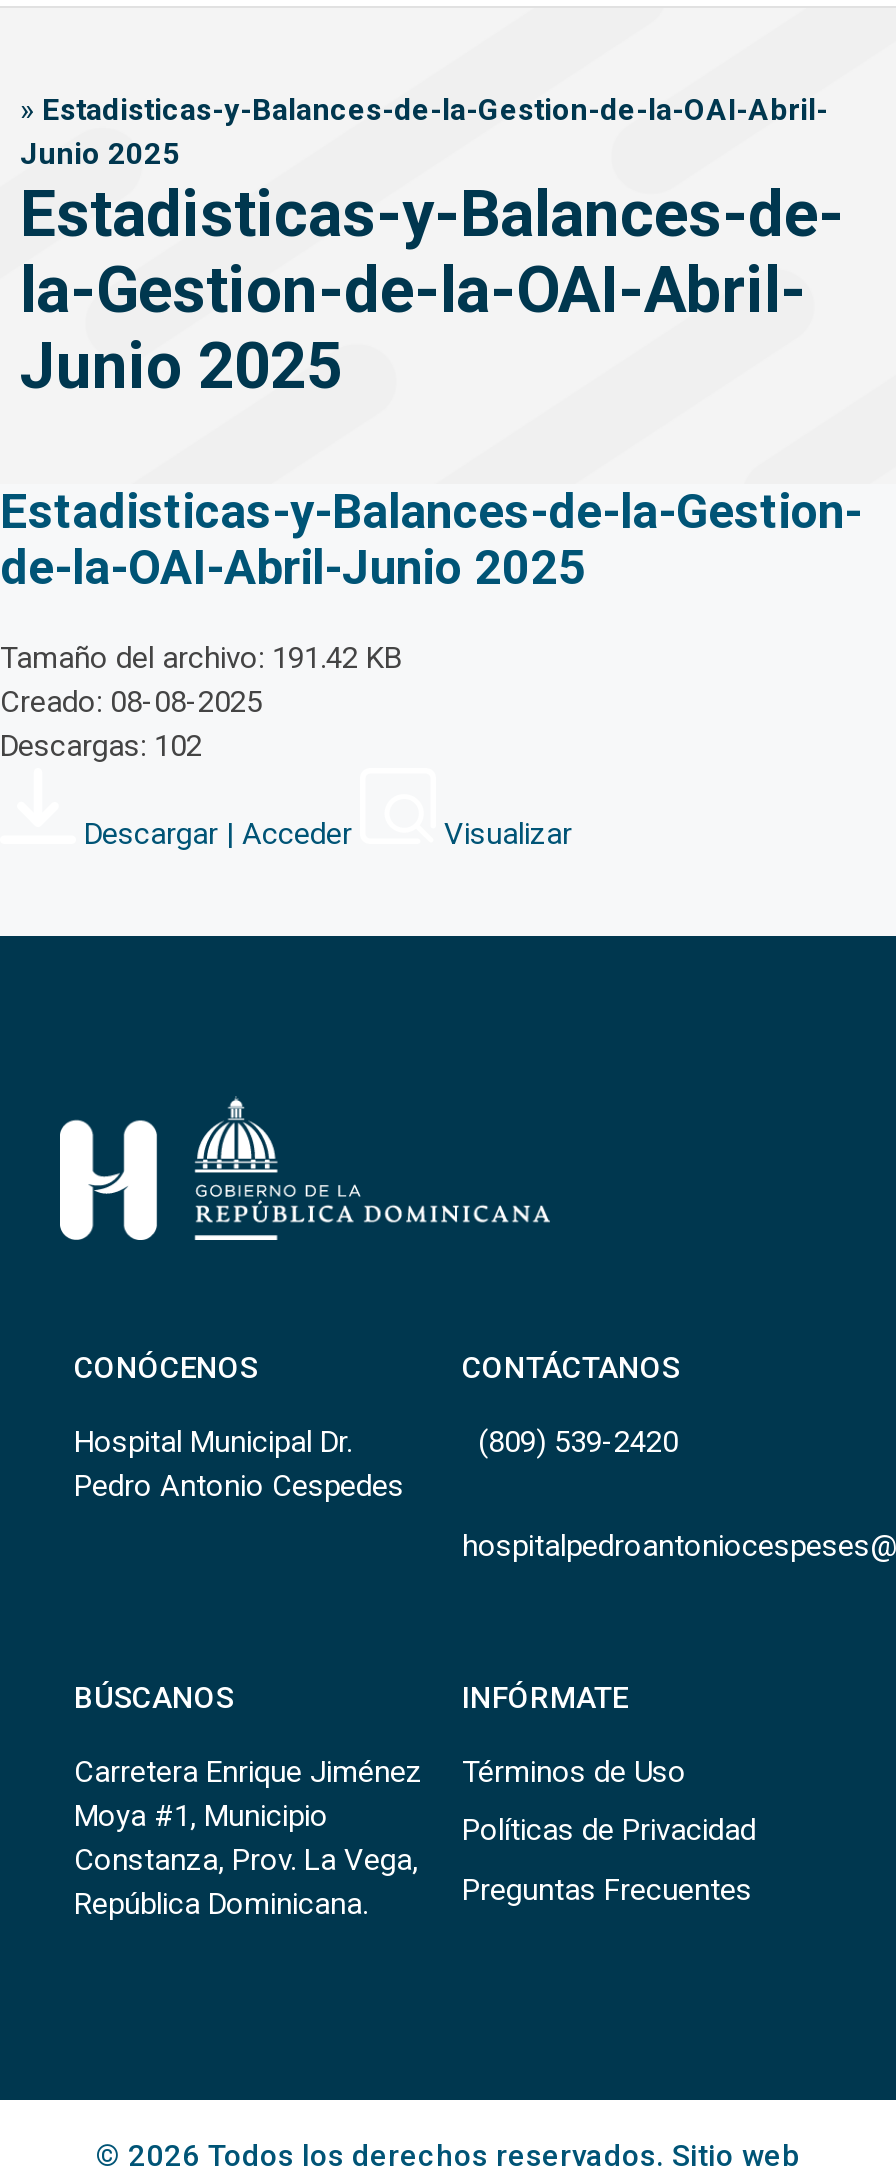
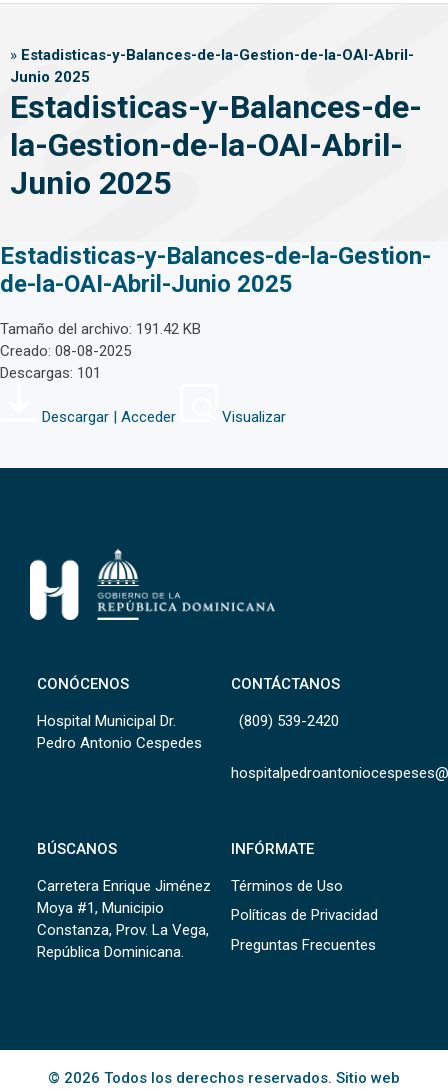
[0,728,202,764] Descargas: 102 -> [0,364,101,382] Descargas: 101

